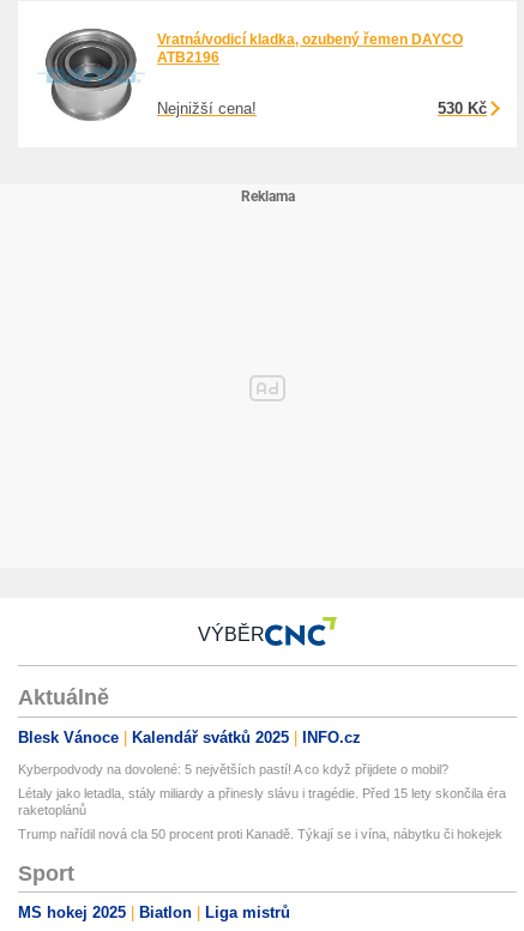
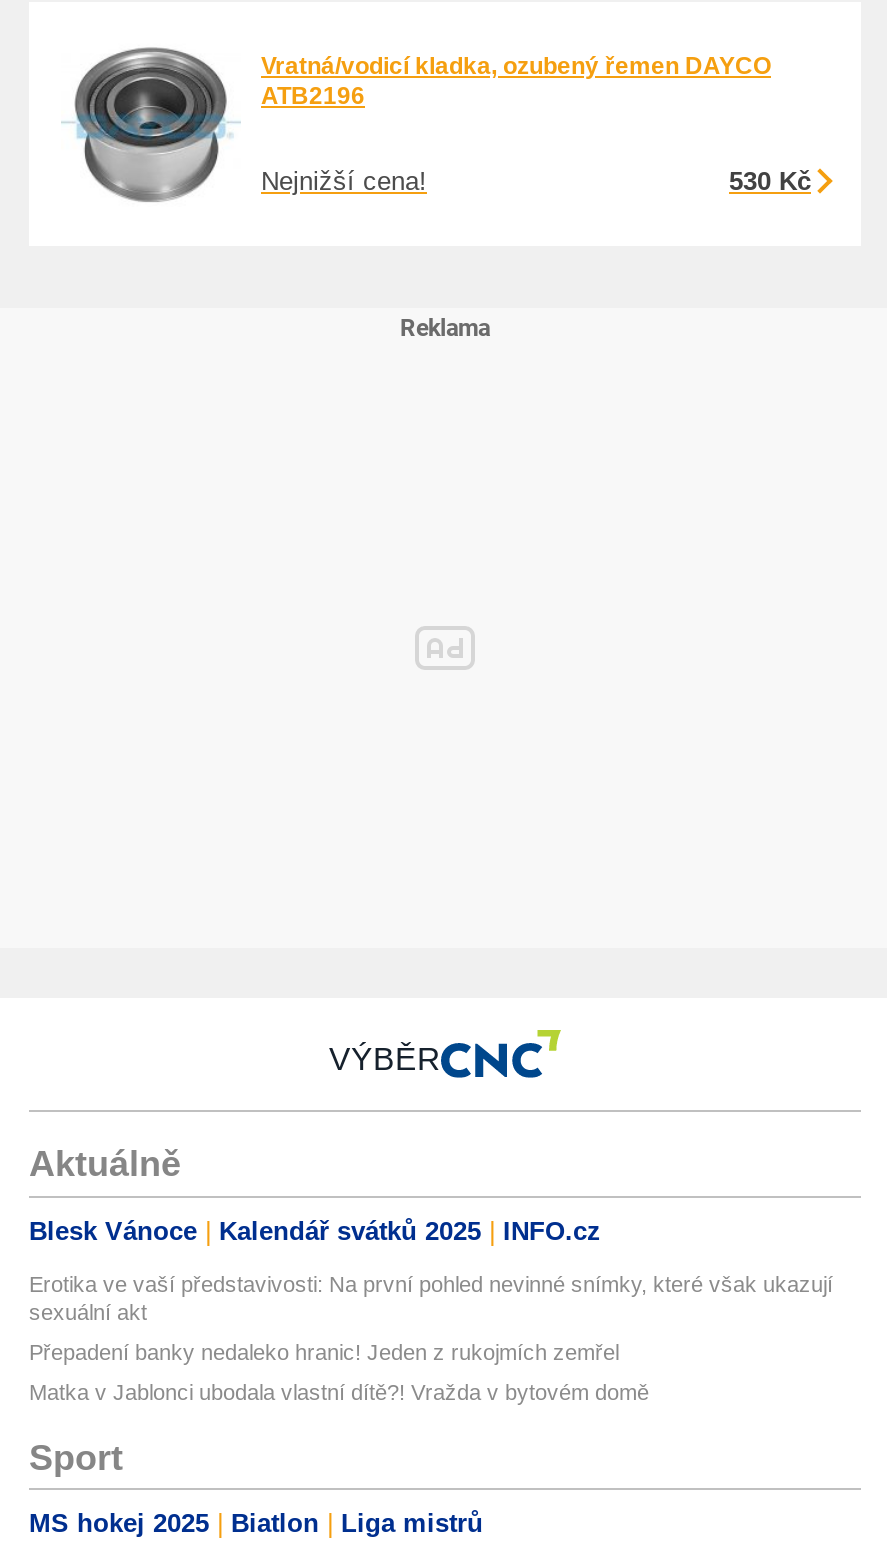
[18,762,448,776] Kyberpodvody na dovolené: 5 největších pastí! A co když přijdete o mobil? -> [29,1271,833,1323] Erotika ve vaší představivosti: Na první pohled nevinné snímky, které však ukazují | sexuální akt
[18,786,506,817] Létaly jako letadla, stály miliardy a přinesly slávu i tragédie. Před 15 lety skončila éra | raketoplánů -> [29,1339,619,1363] Přepadení banky nedaleko hranic! Jeden z rukojmích zemřel
[18,826,502,841] Trump nařídil nová cla 50 procent proti Kanadě. Týkají se i vína, nábytku či hokejek -> [29,1379,649,1403] Matka v Jablonci ubodala vlastní dítě?! Vražda v bytovém domě

